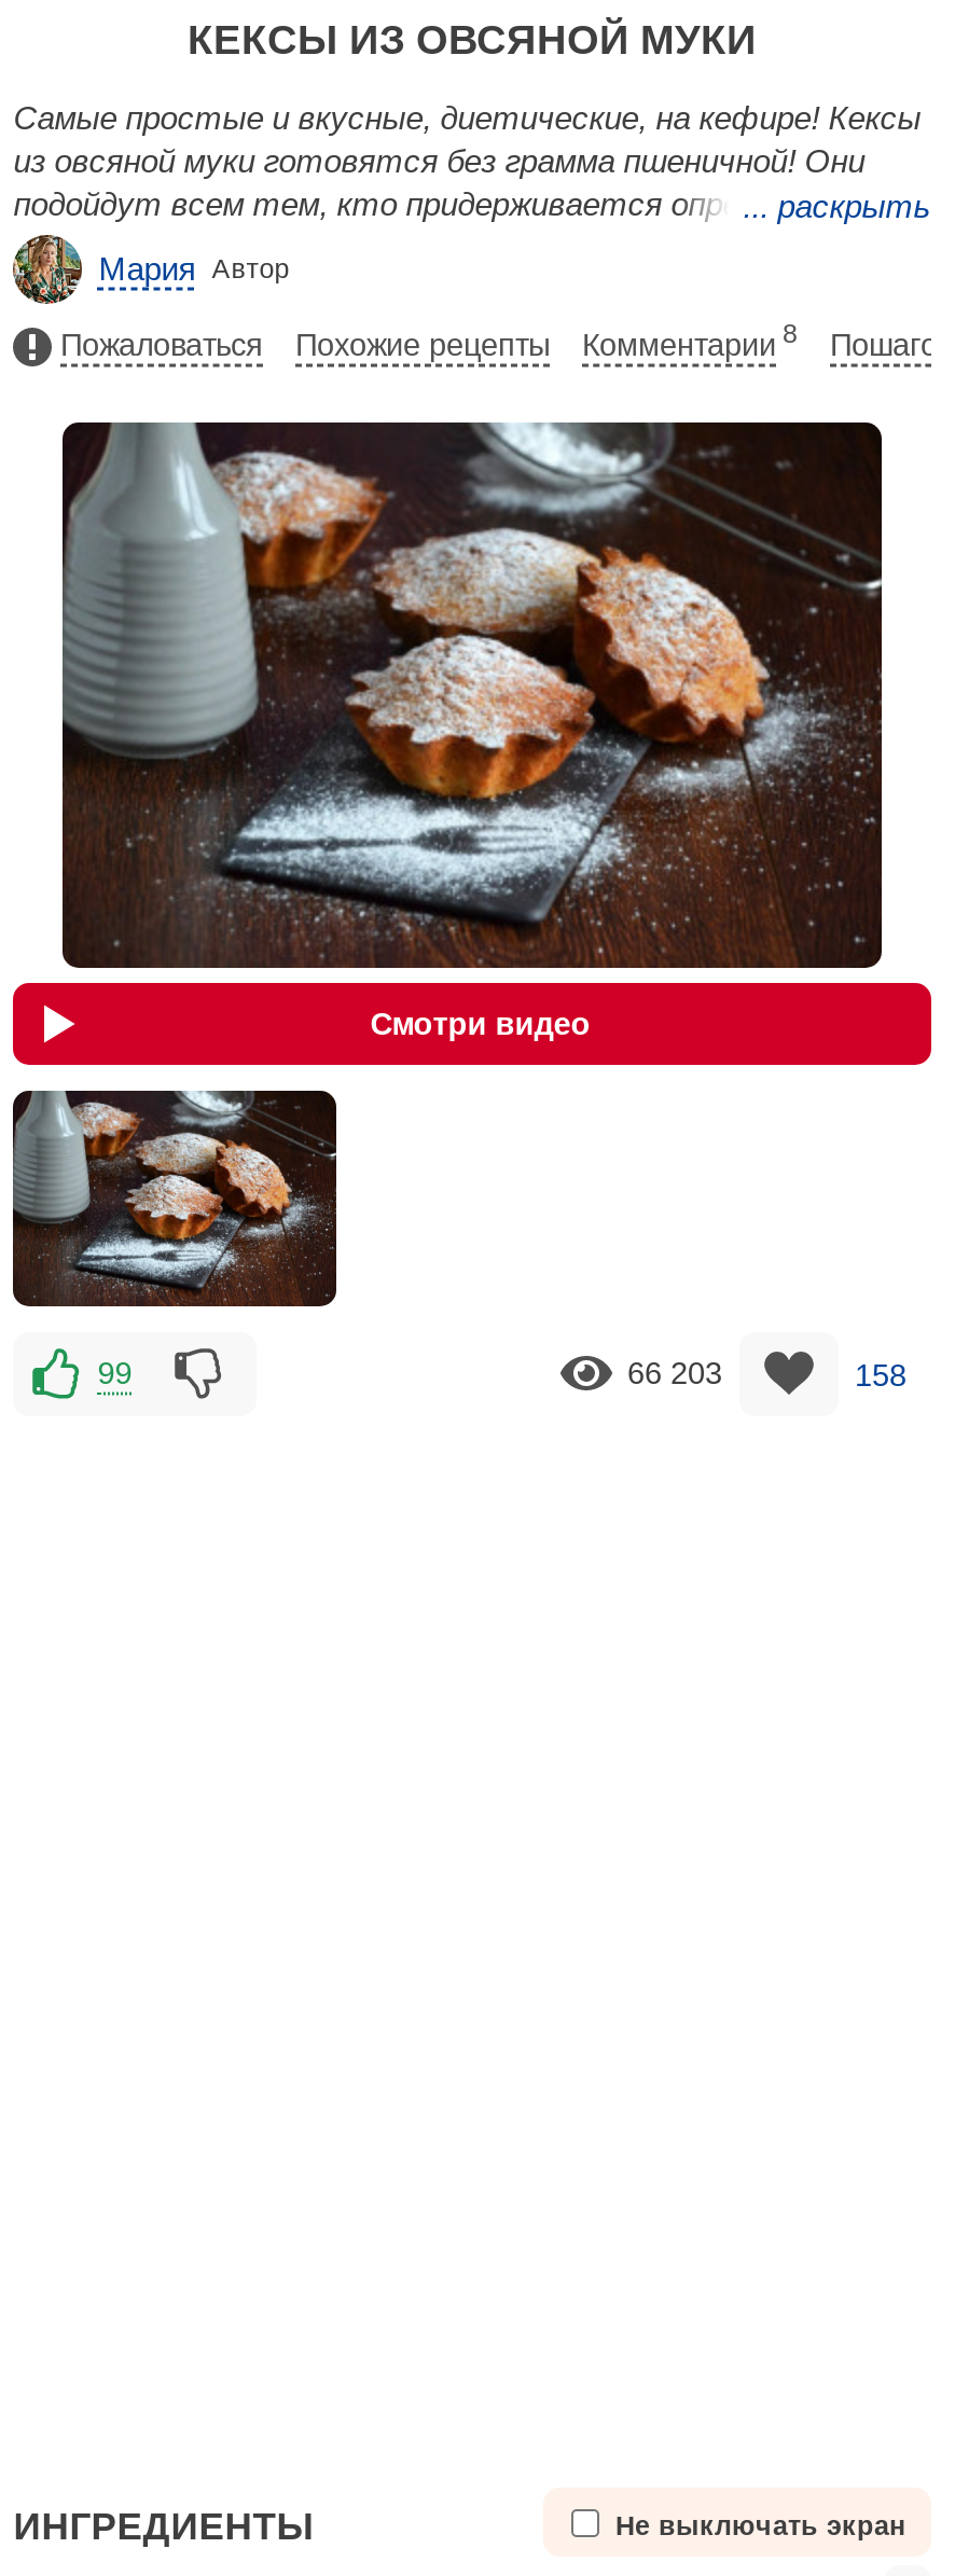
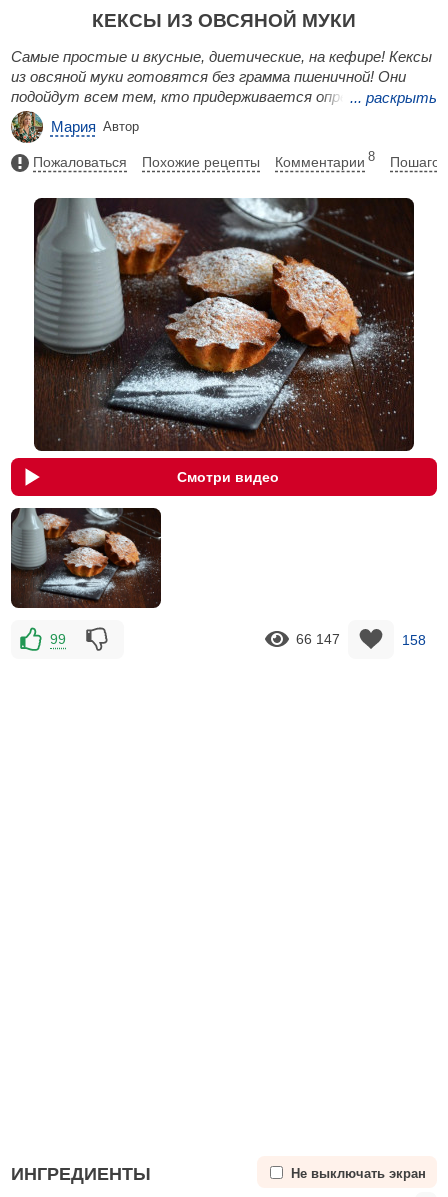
[627,1357,722,1391] 66 203 -> [296,631,340,647] 66 147

